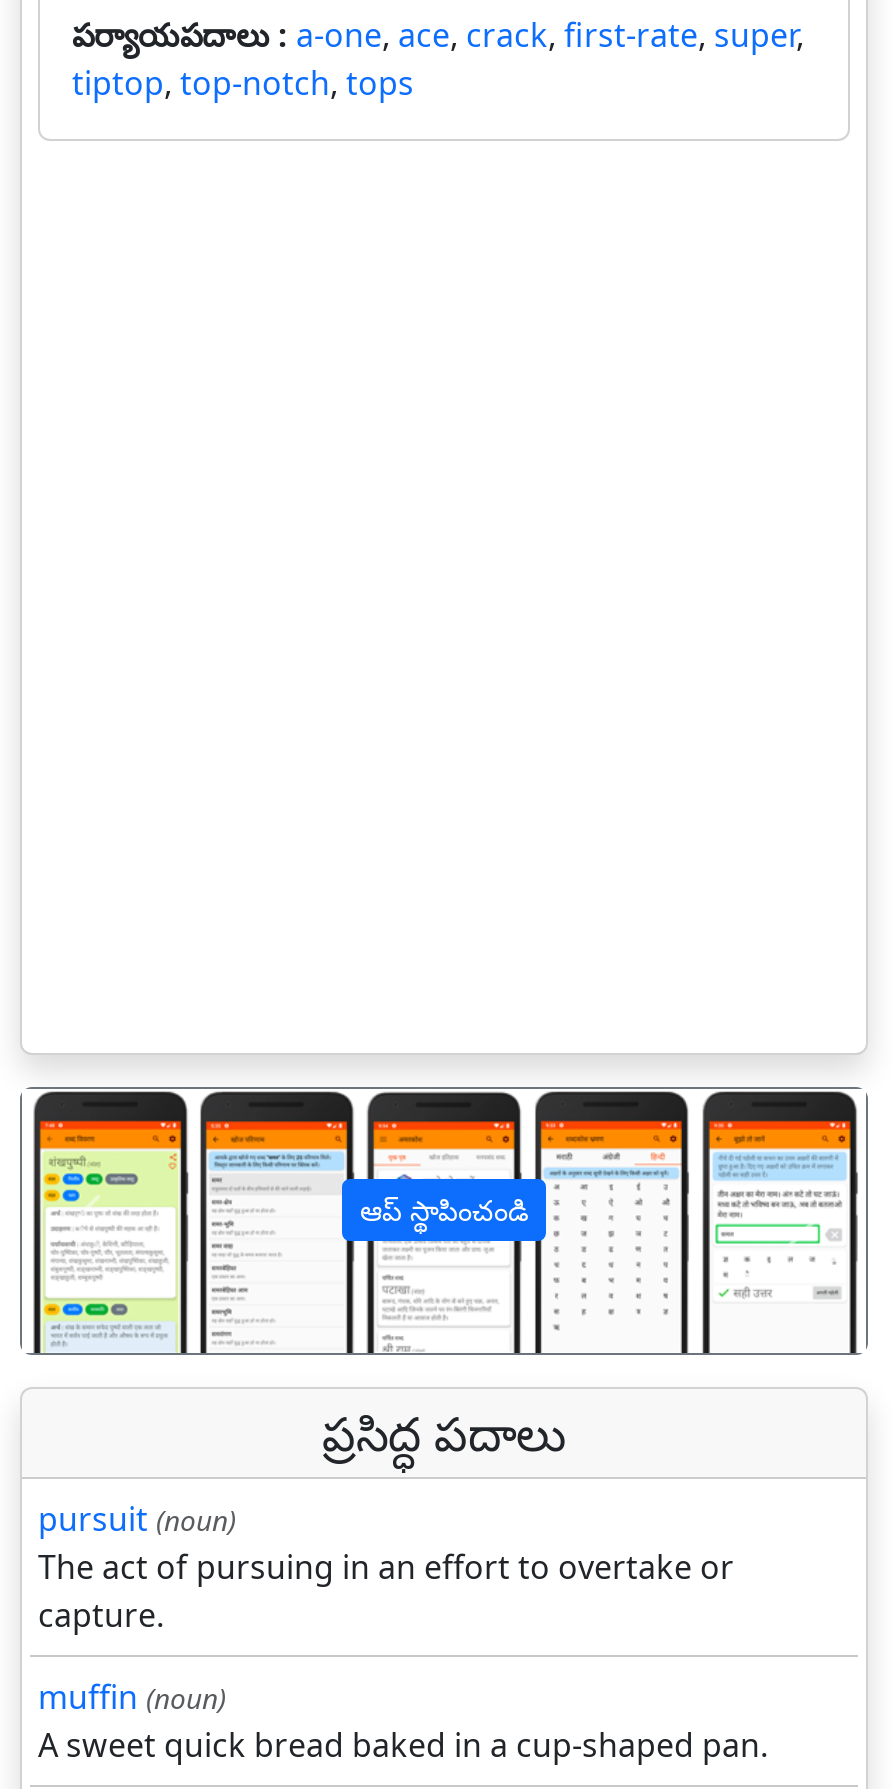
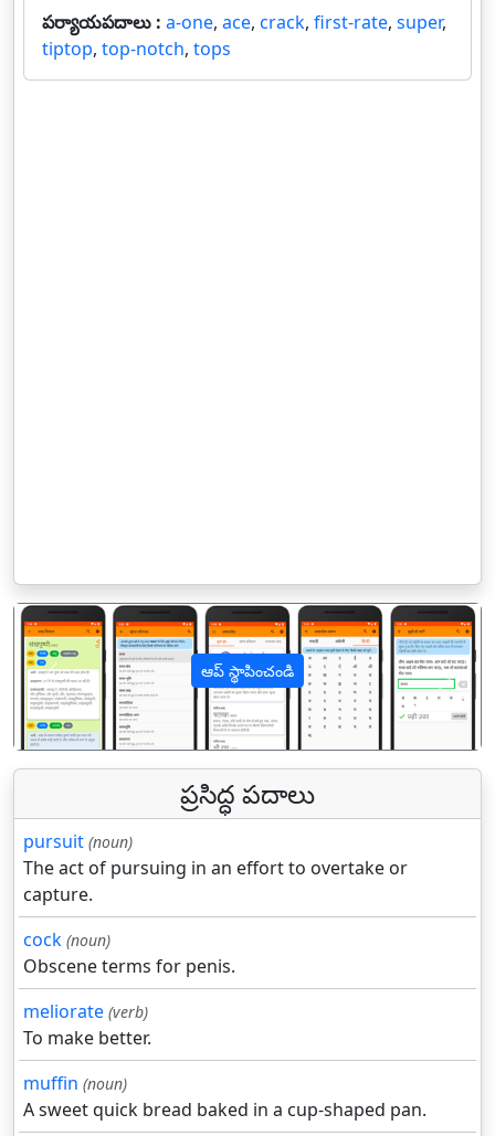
none -> [23,928,235,1050] cock (noun) | Obscene terms for penis. | meliorate (verb) | To make better.

